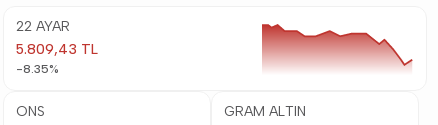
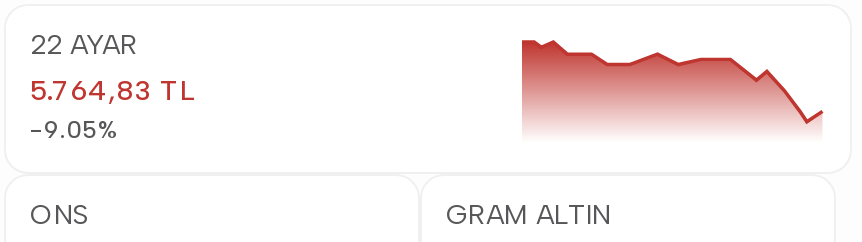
[16,41,98,58] 5.809,43 TL -> [30,75,194,109] 5.764,83 TL
[16,62,59,76] -8.35% -> [30,117,118,145] -9.05%

